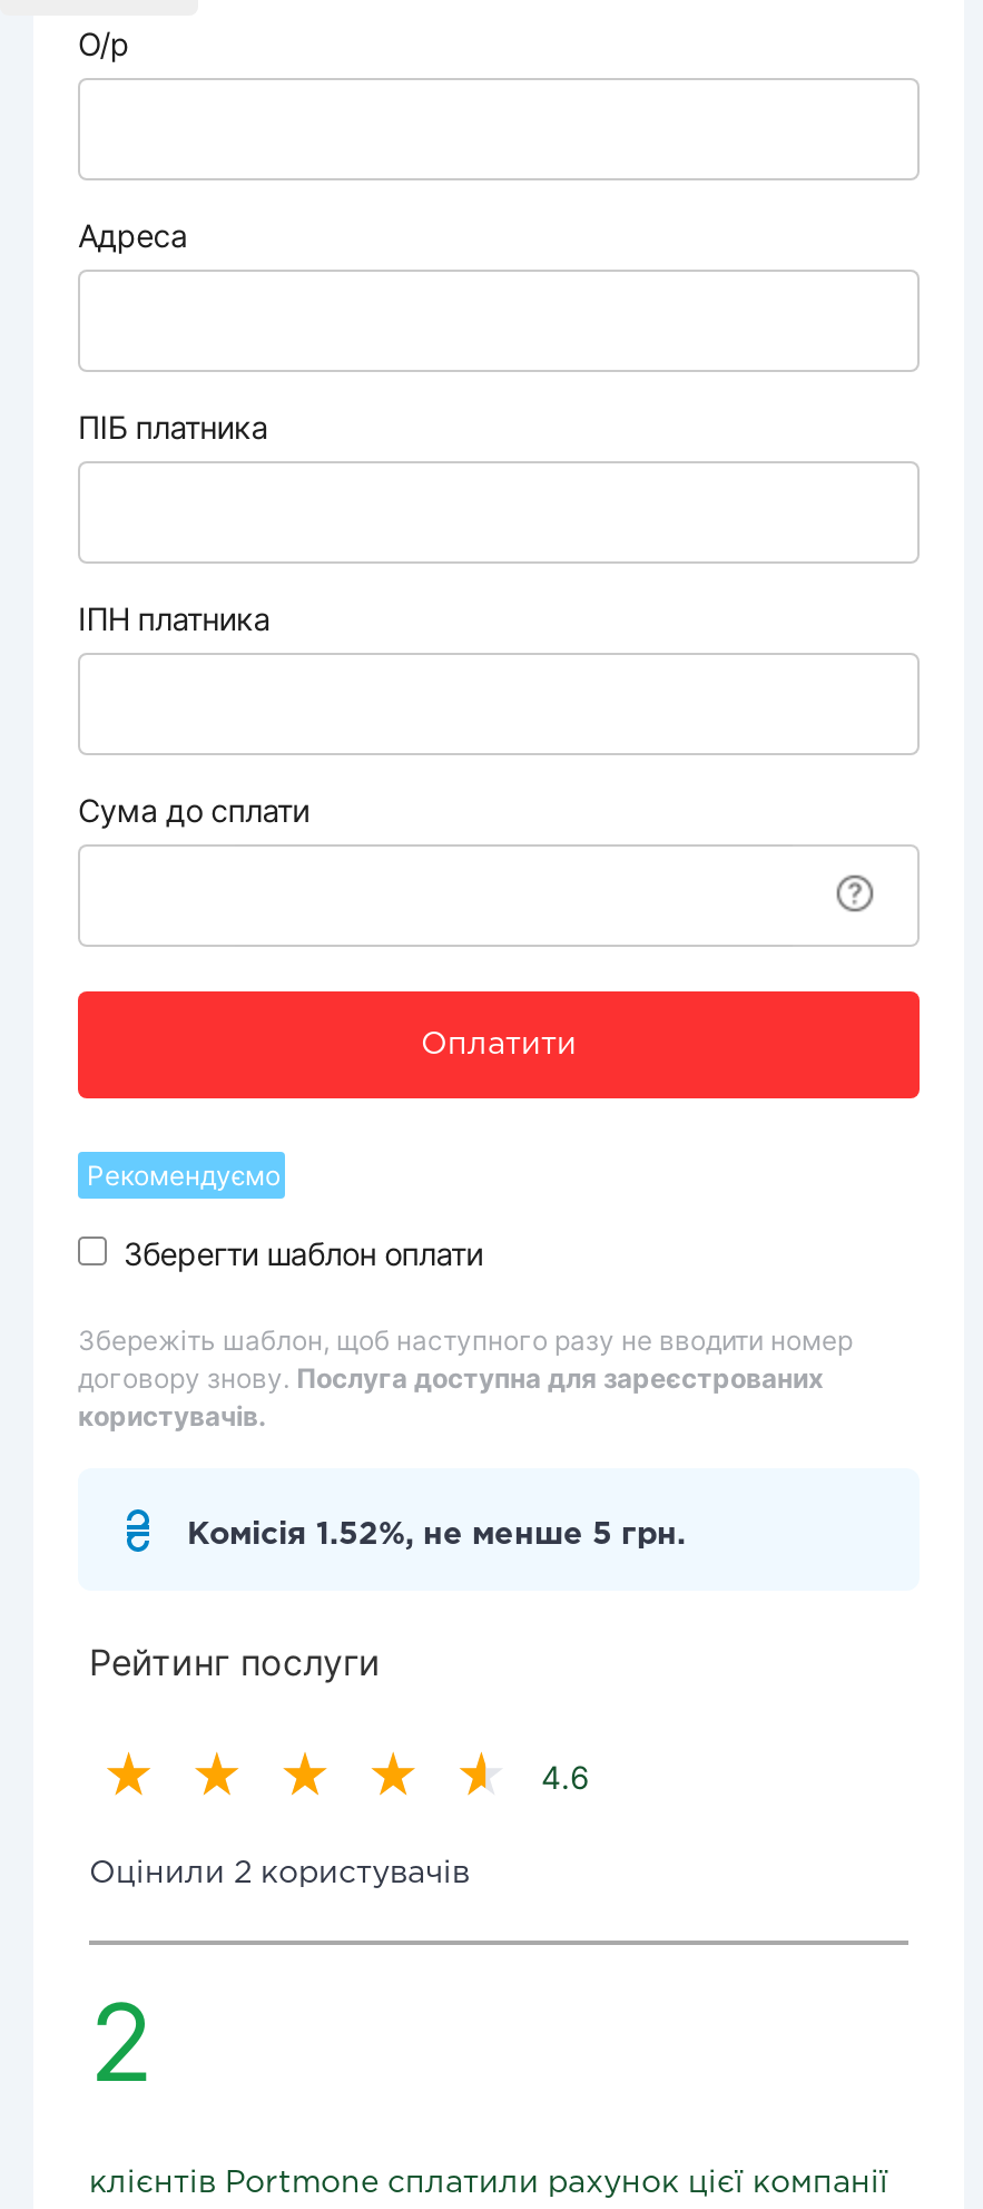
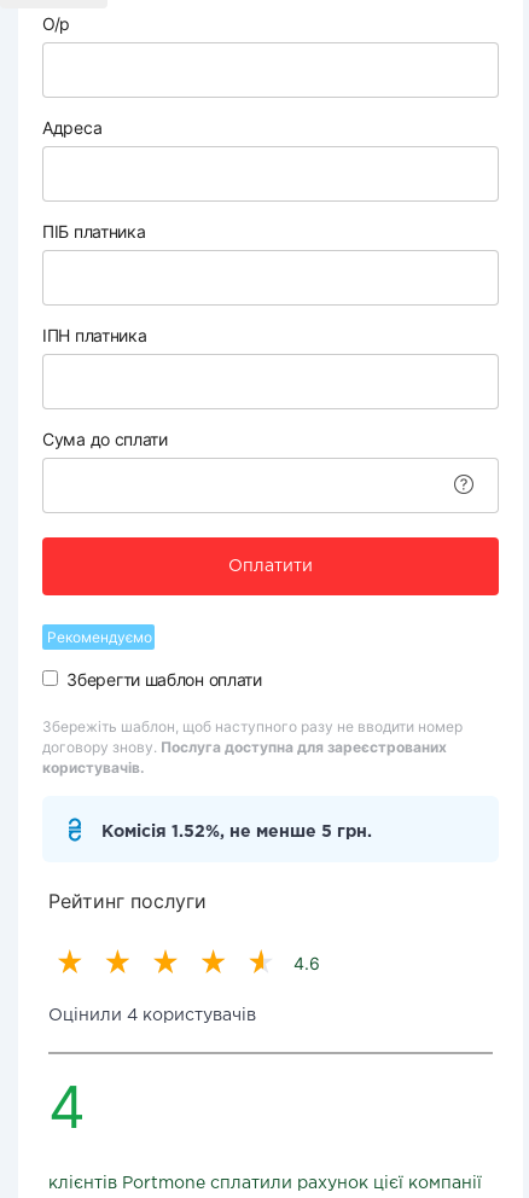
[89,1860,470,1887] Оцінили 2 користувачів -> [48,1008,256,1023] Оцінили 4 користувачів
[89,1976,154,2108] 2 -> [48,1071,86,1142] 4

